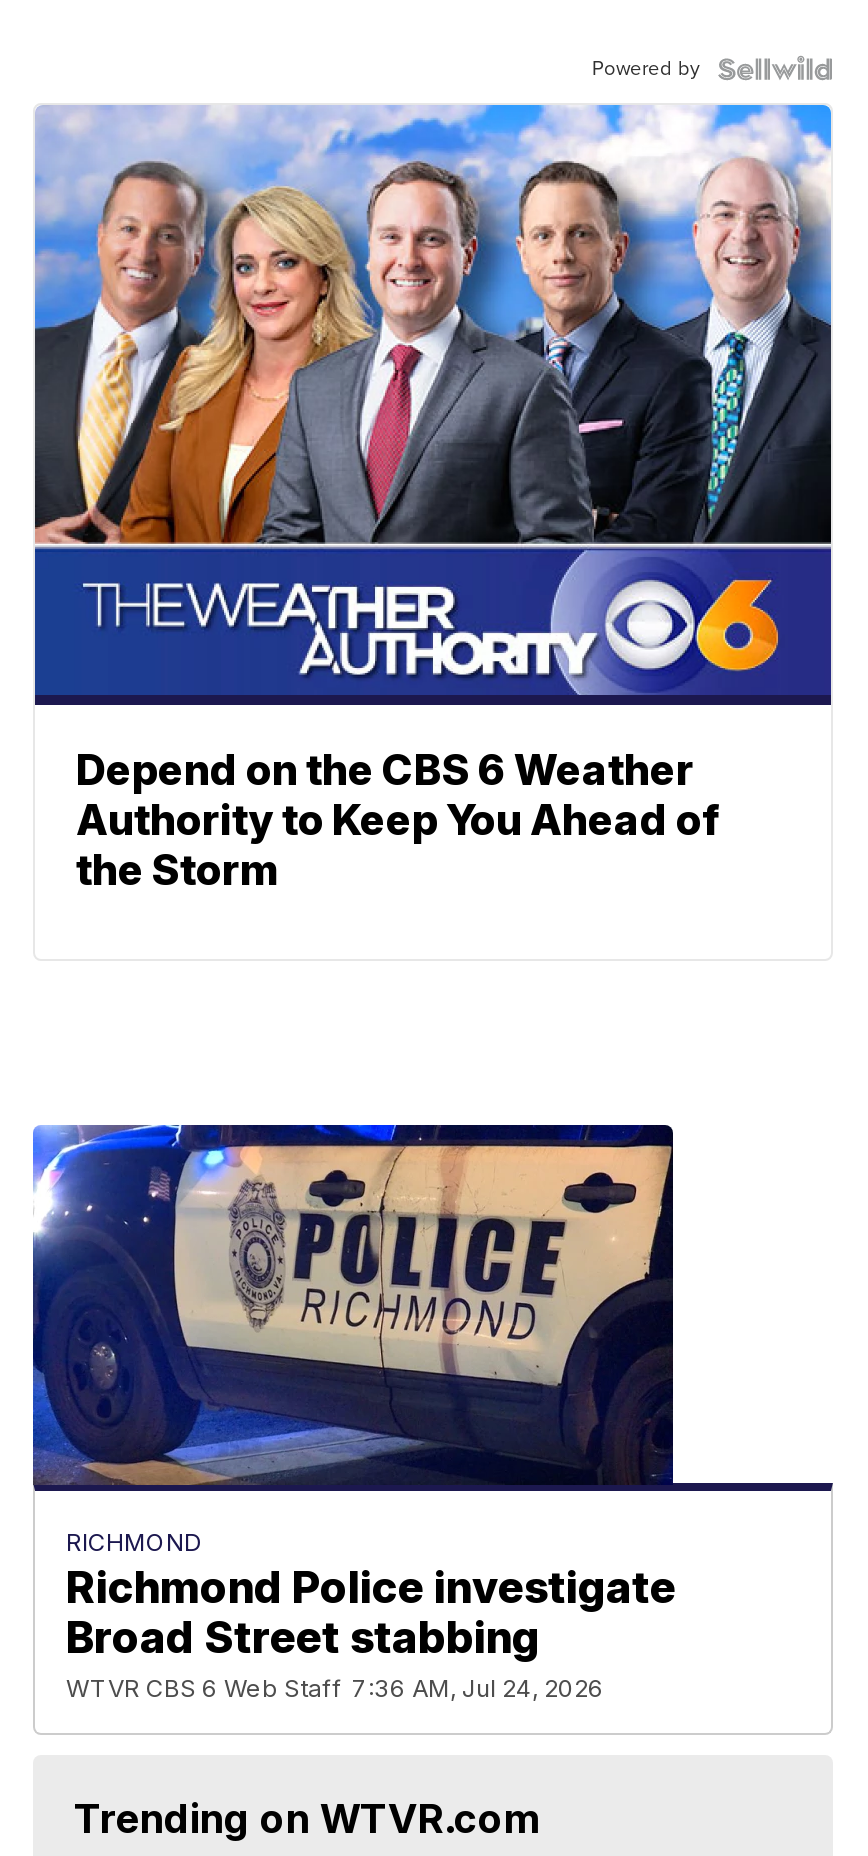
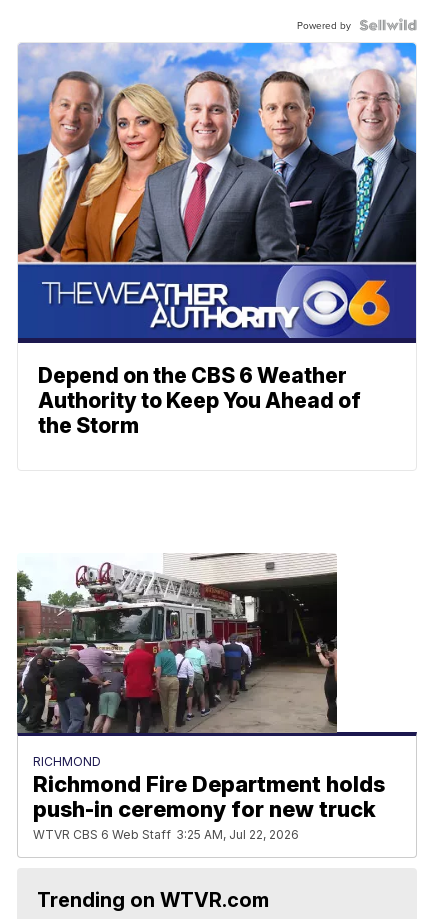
[31,1123,676,1703] [image] | Richmond Police investigate | Broad Street stabbing | WTVR CBS 6 Web Staff 7:36 AM, Jul 24, 2026 -> [16,552,385,842] [image] | Richmond Fire Department holds | push-in ceremony for new truck | WTVR CBS 6 Web Staff 3:25 AM, Jul 22, 2026

